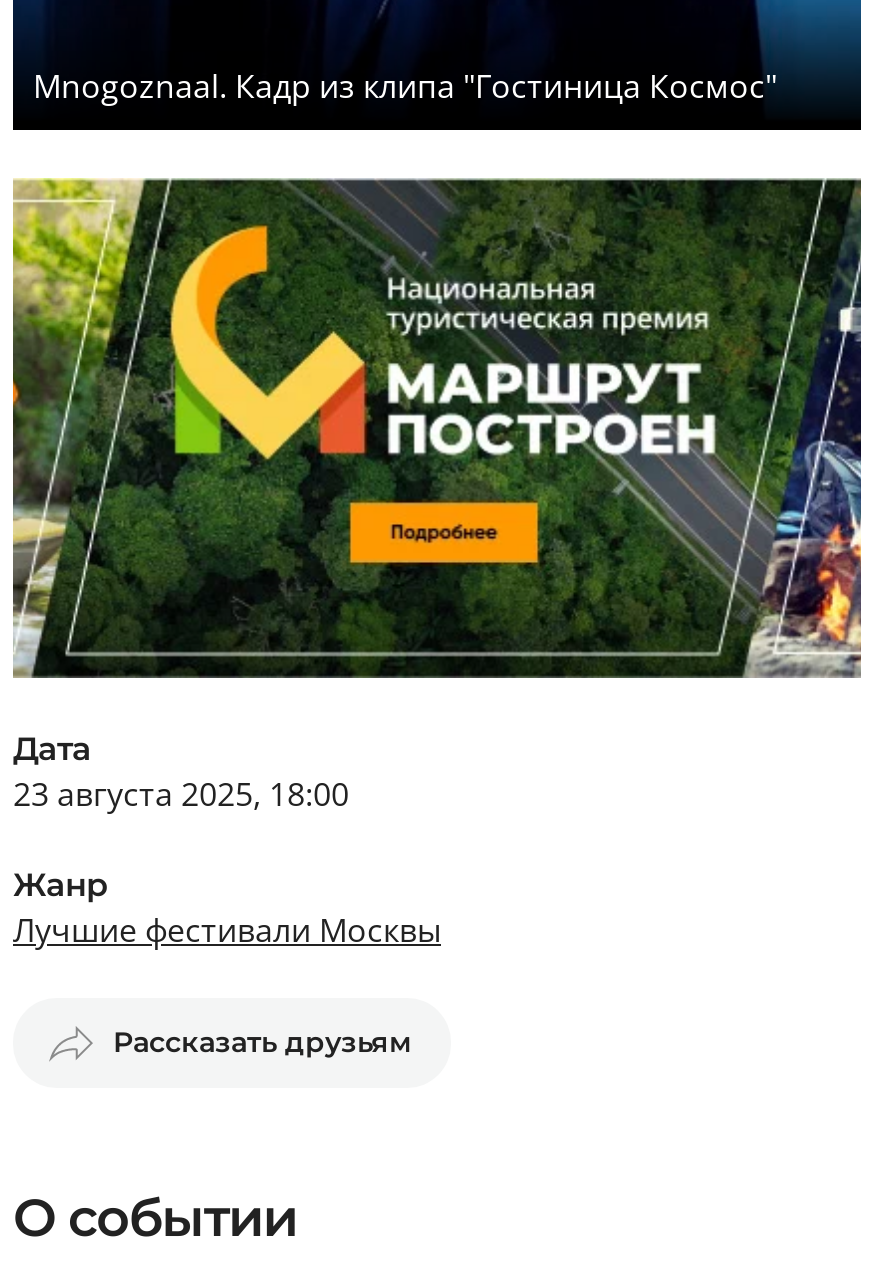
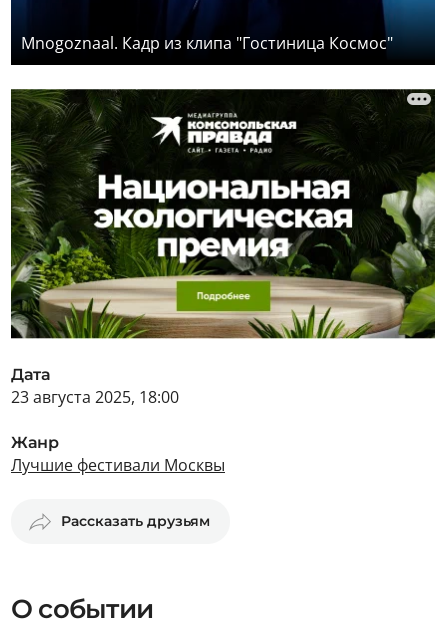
[11,178,863,680] [image] -> [10,88,436,339] [image]

